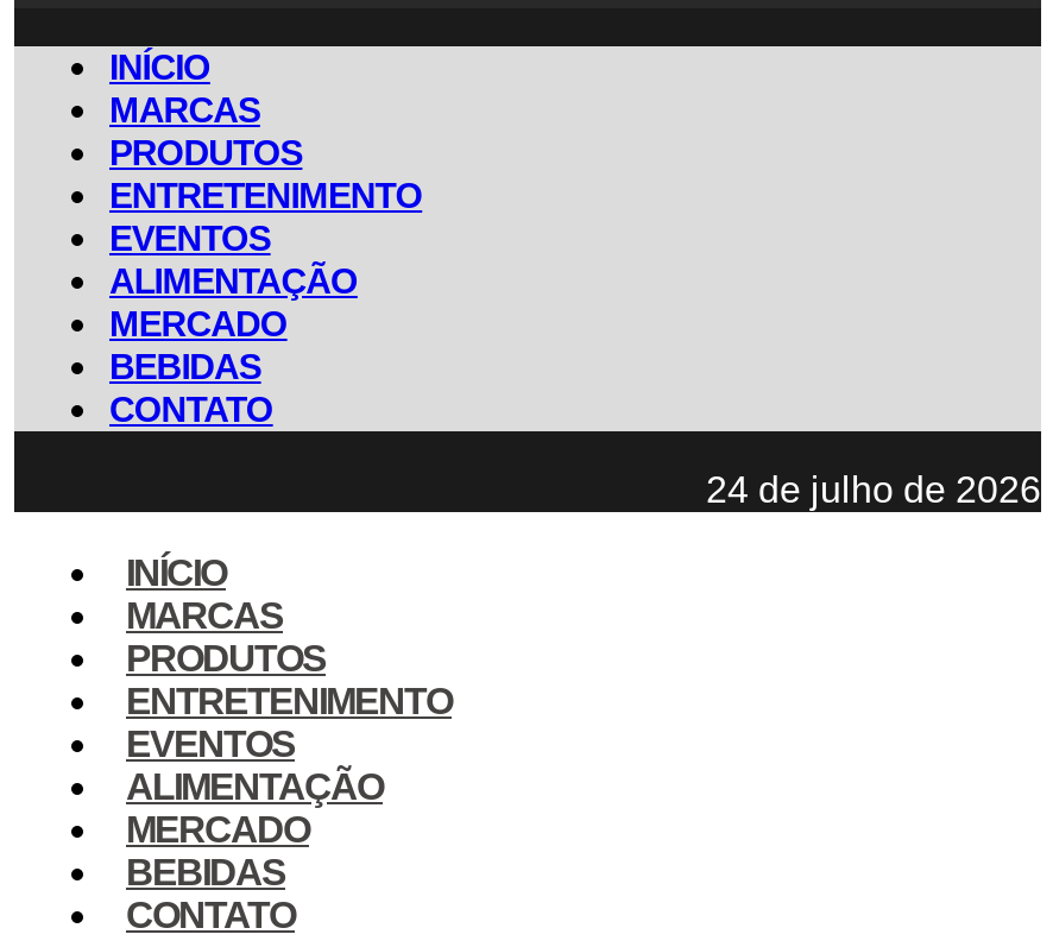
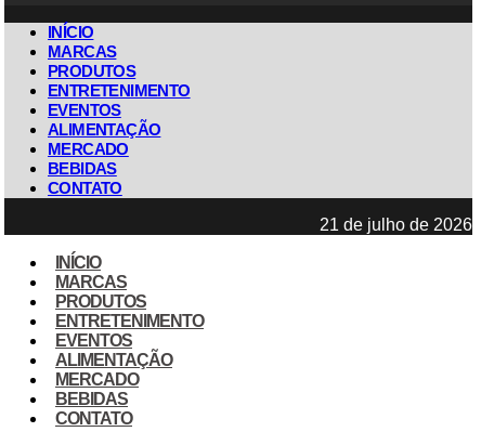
[706,469,1041,510] 24 de julho de 2026 -> [320,215,472,234] 21 de julho de 2026

